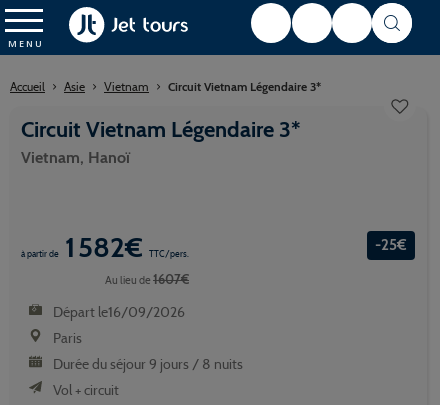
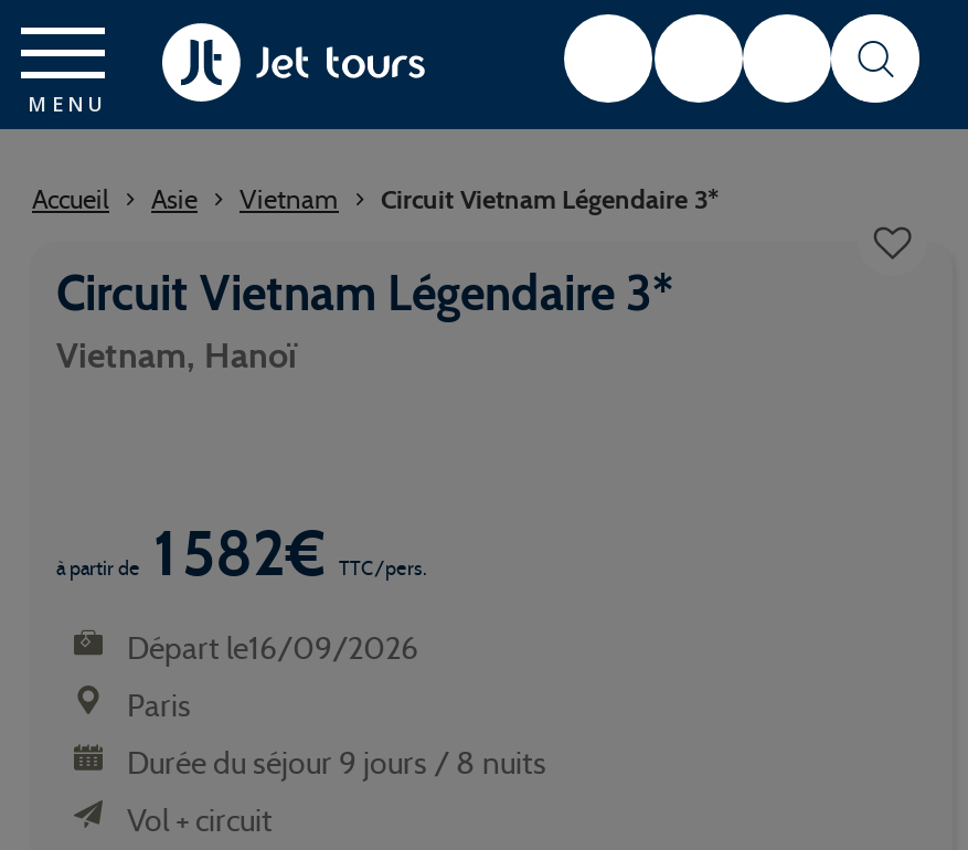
[375,236,407,254] -25€ -> none
[105,271,189,287] Au lieu de 1607€ -> none

